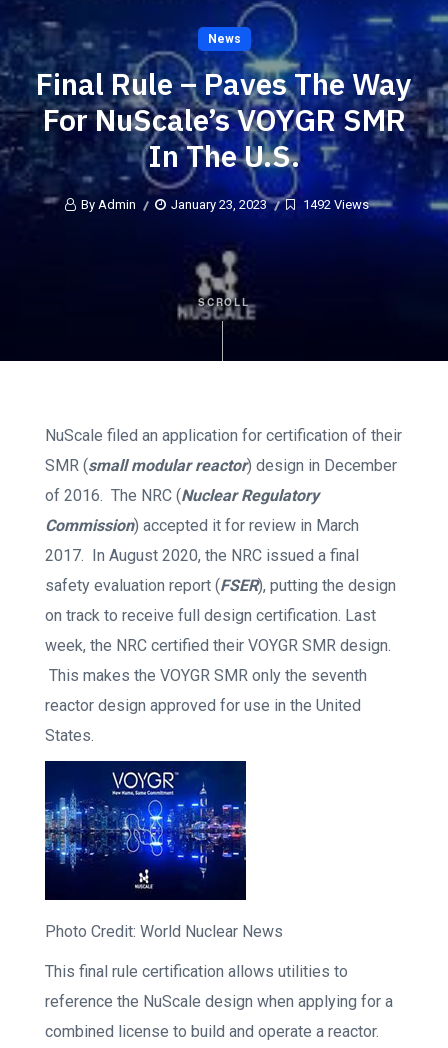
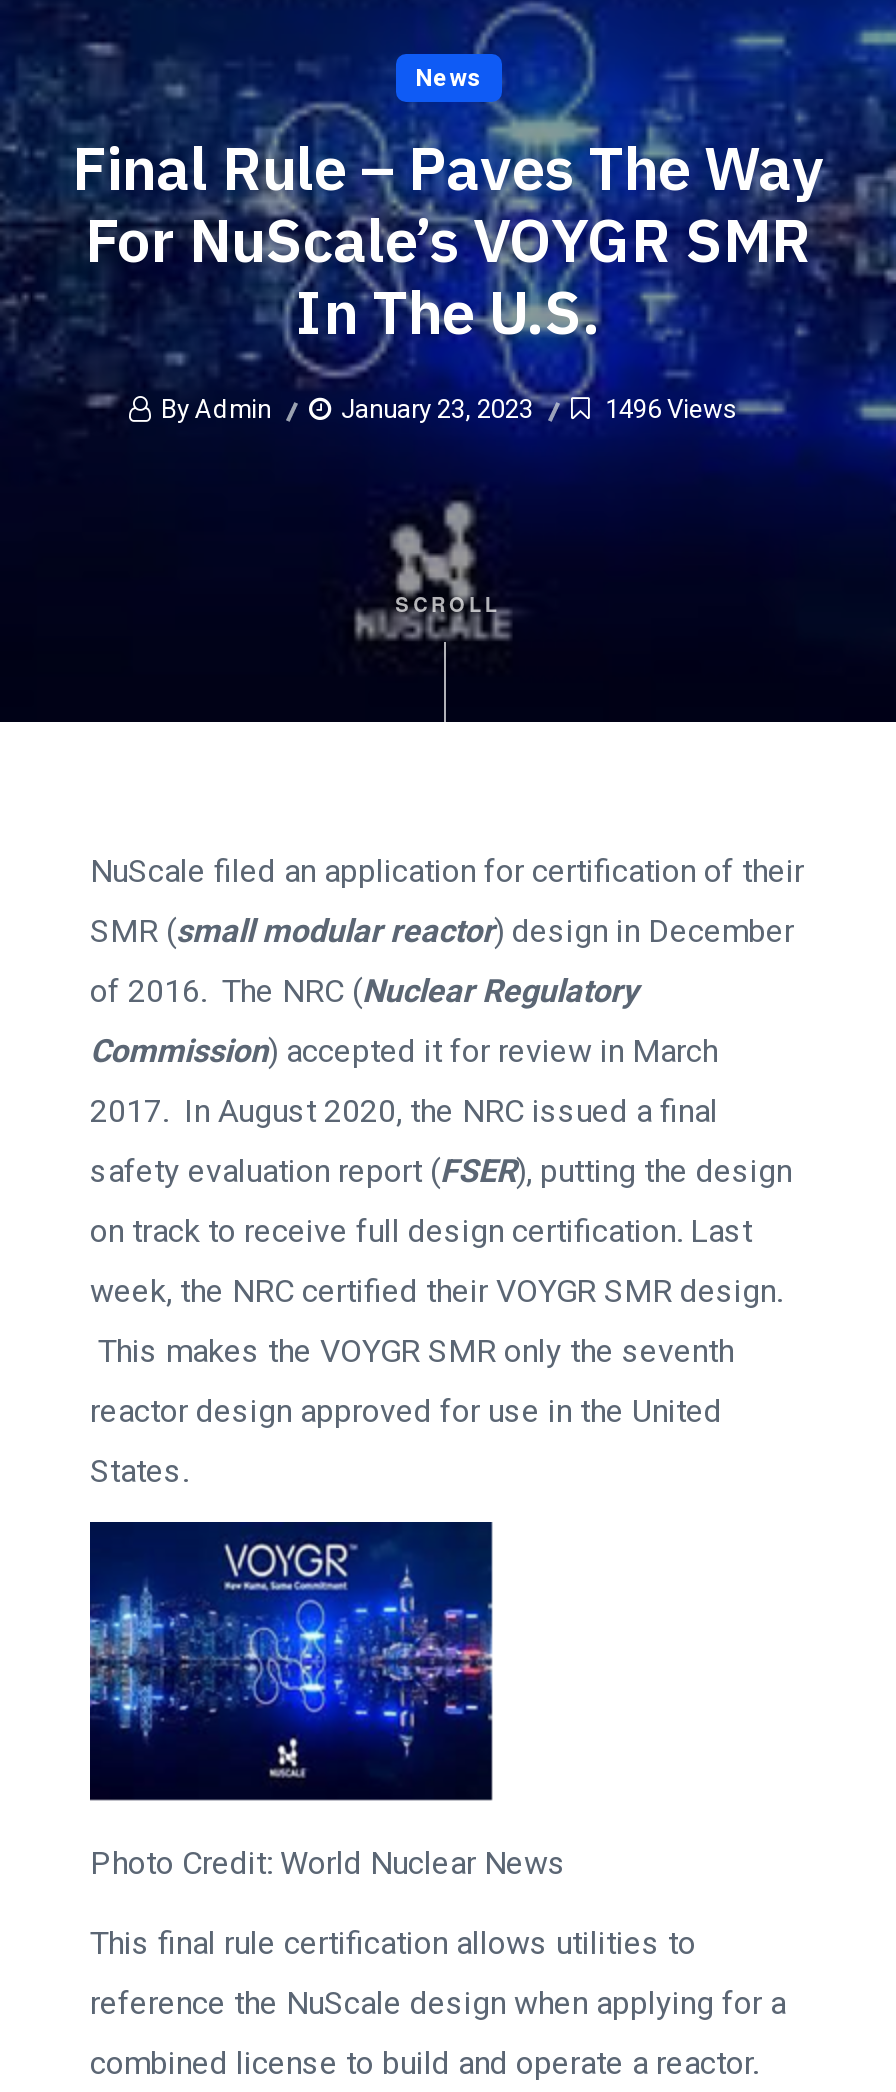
[299,197,368,212] 1492 Views -> [599,394,737,424] 1496 Views

